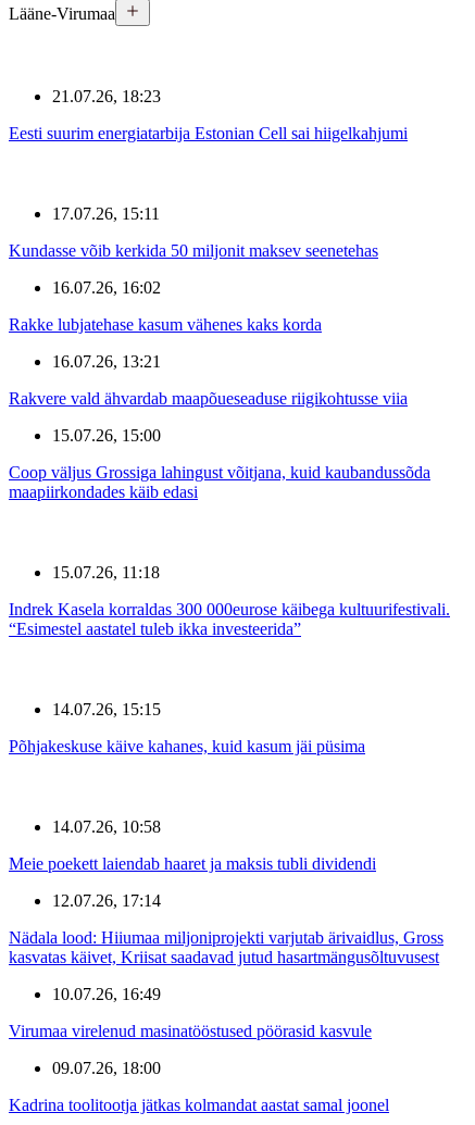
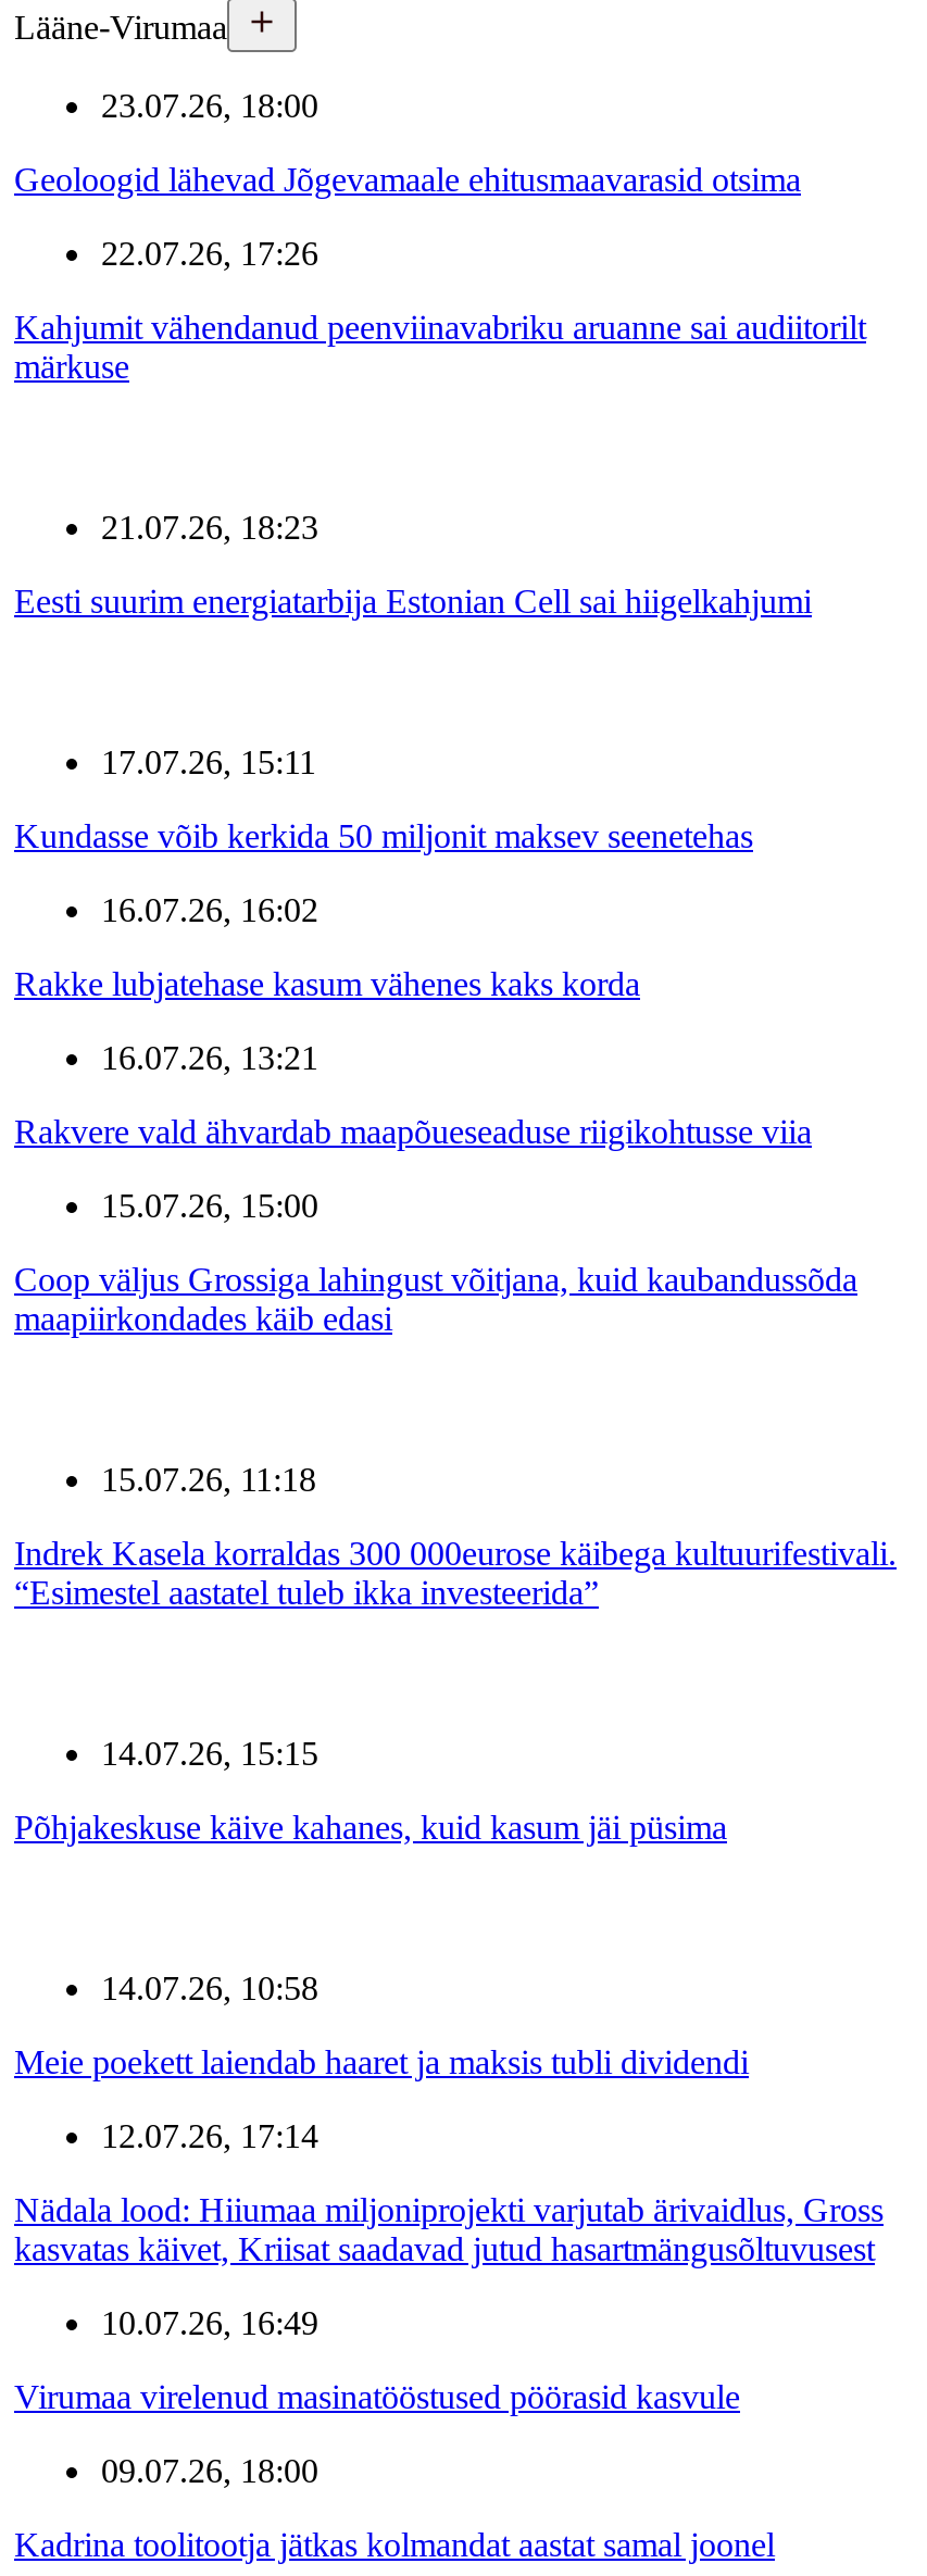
none -> [14,87,866,385] 23.07.26, 18:00 | Geoloogid lähevad Jõgevamaale ehitusmaavarasid otsima | 22.07.26, 17:26 | Kahjumit vähendanud peenviinavabriku aruanne sai audiitorilt | märkuse

